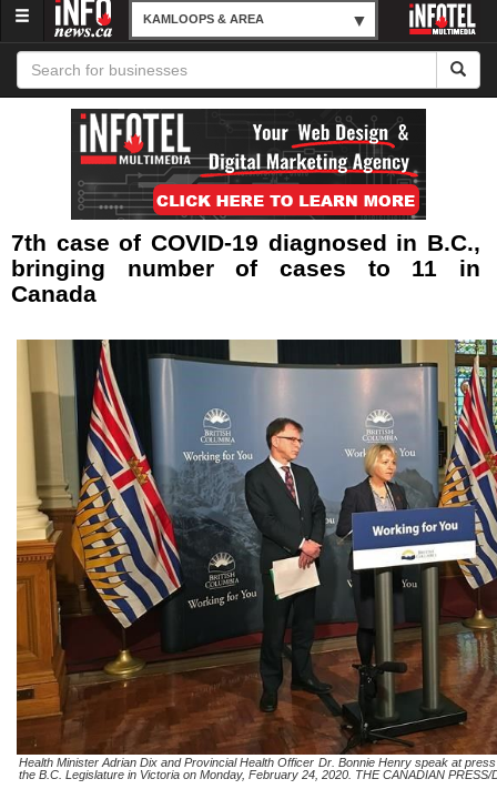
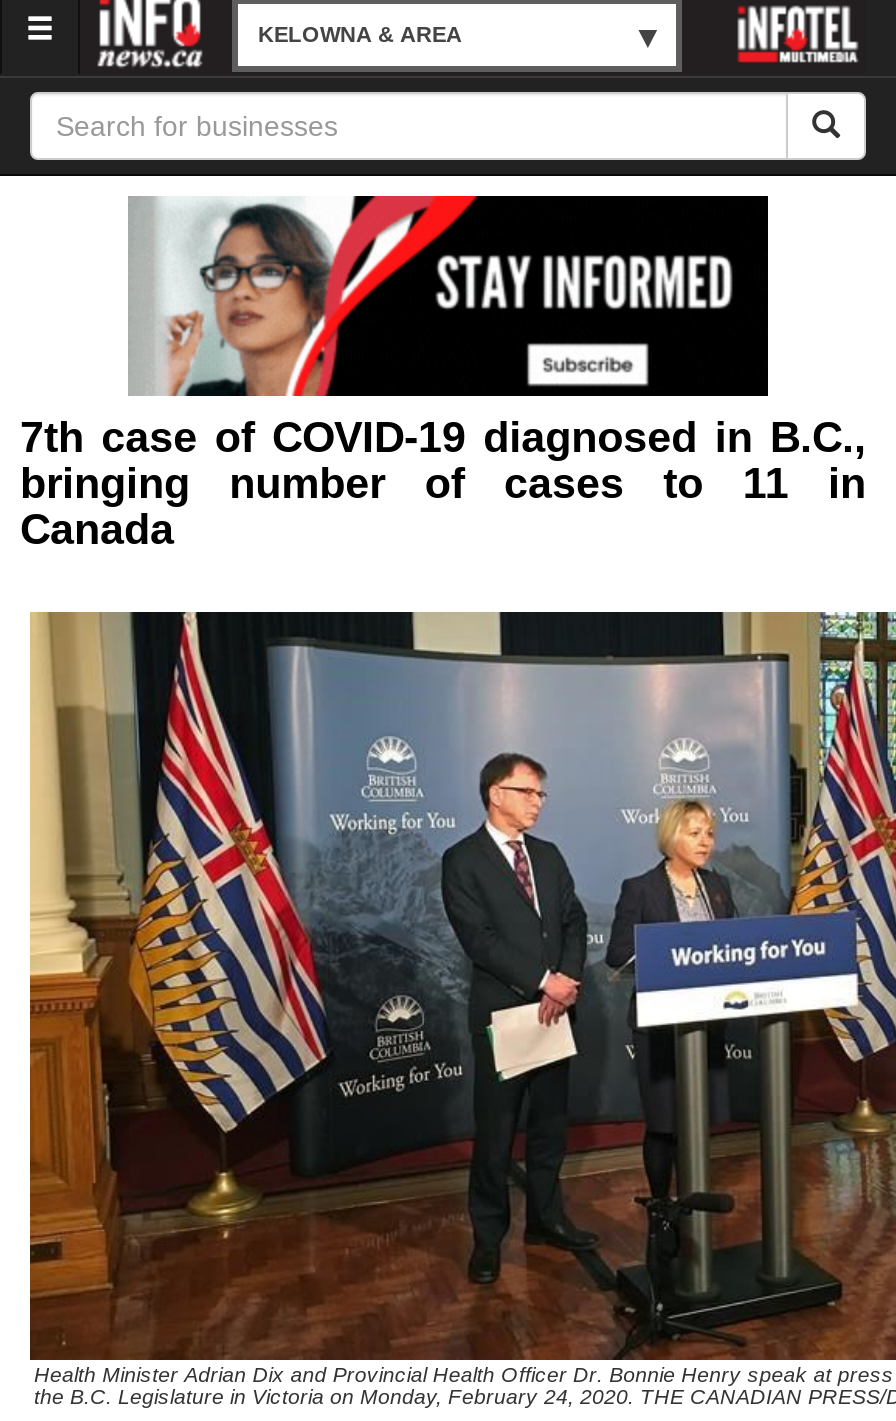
[143,12,264,26] KAMLOOPS & AREA -> [258,22,462,46] KELOWNA & AREA
[71,108,426,221] [image] -> [130,194,766,398] [image]

